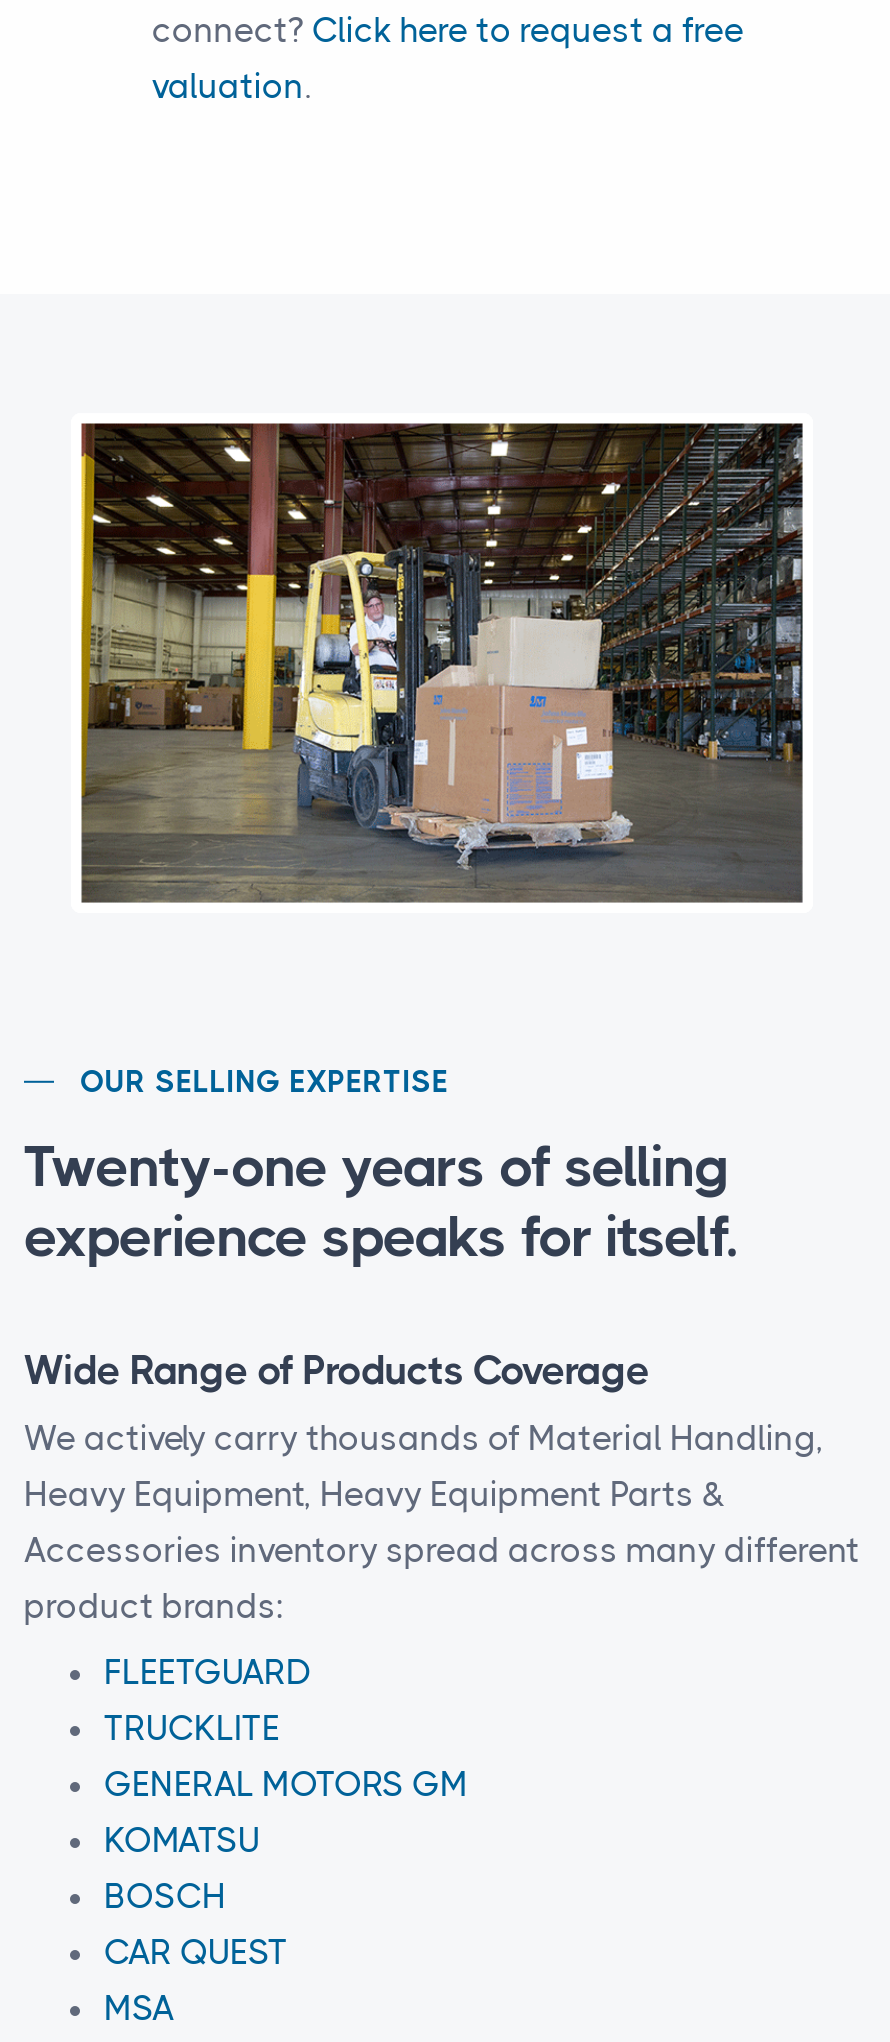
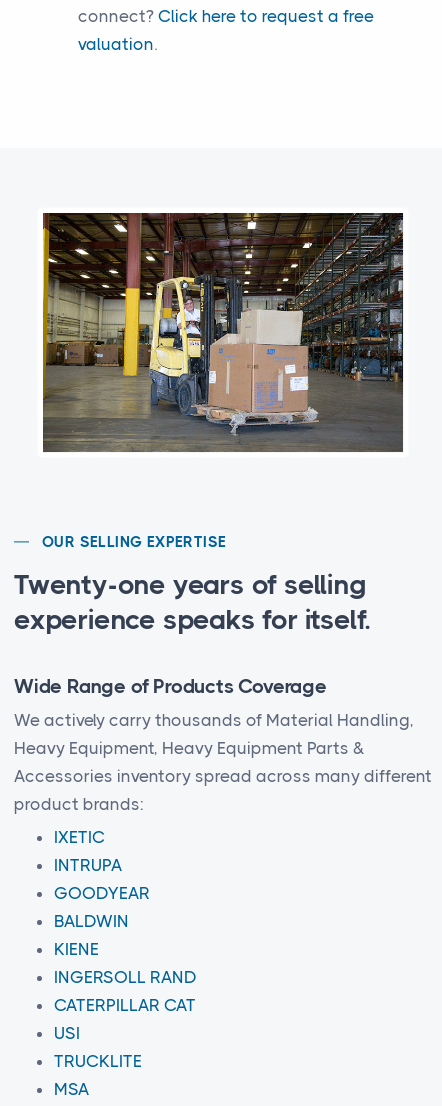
[104,1653,312,1693] FLEETGUARD -> [54,827,197,1043] IXETIC | INTRUPA | GOODYEAR | BALDWIN | KIENE | INGERSOLL RAND | CATERPILLAR CAT | USI
moved [104,1709,280,1749] -> [54,1051,142,1071]: TRUCKLITE
[104,1765,468,1973] GENERAL MOTORS GM | KOMATSU | BOSCH | CAR QUEST -> none

